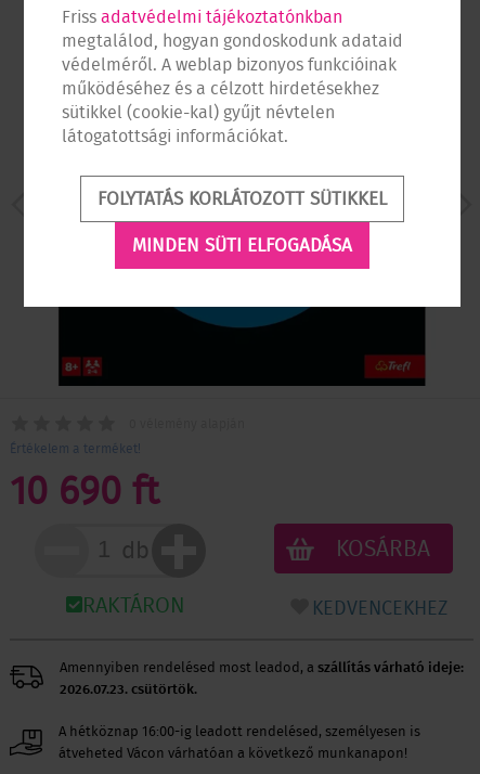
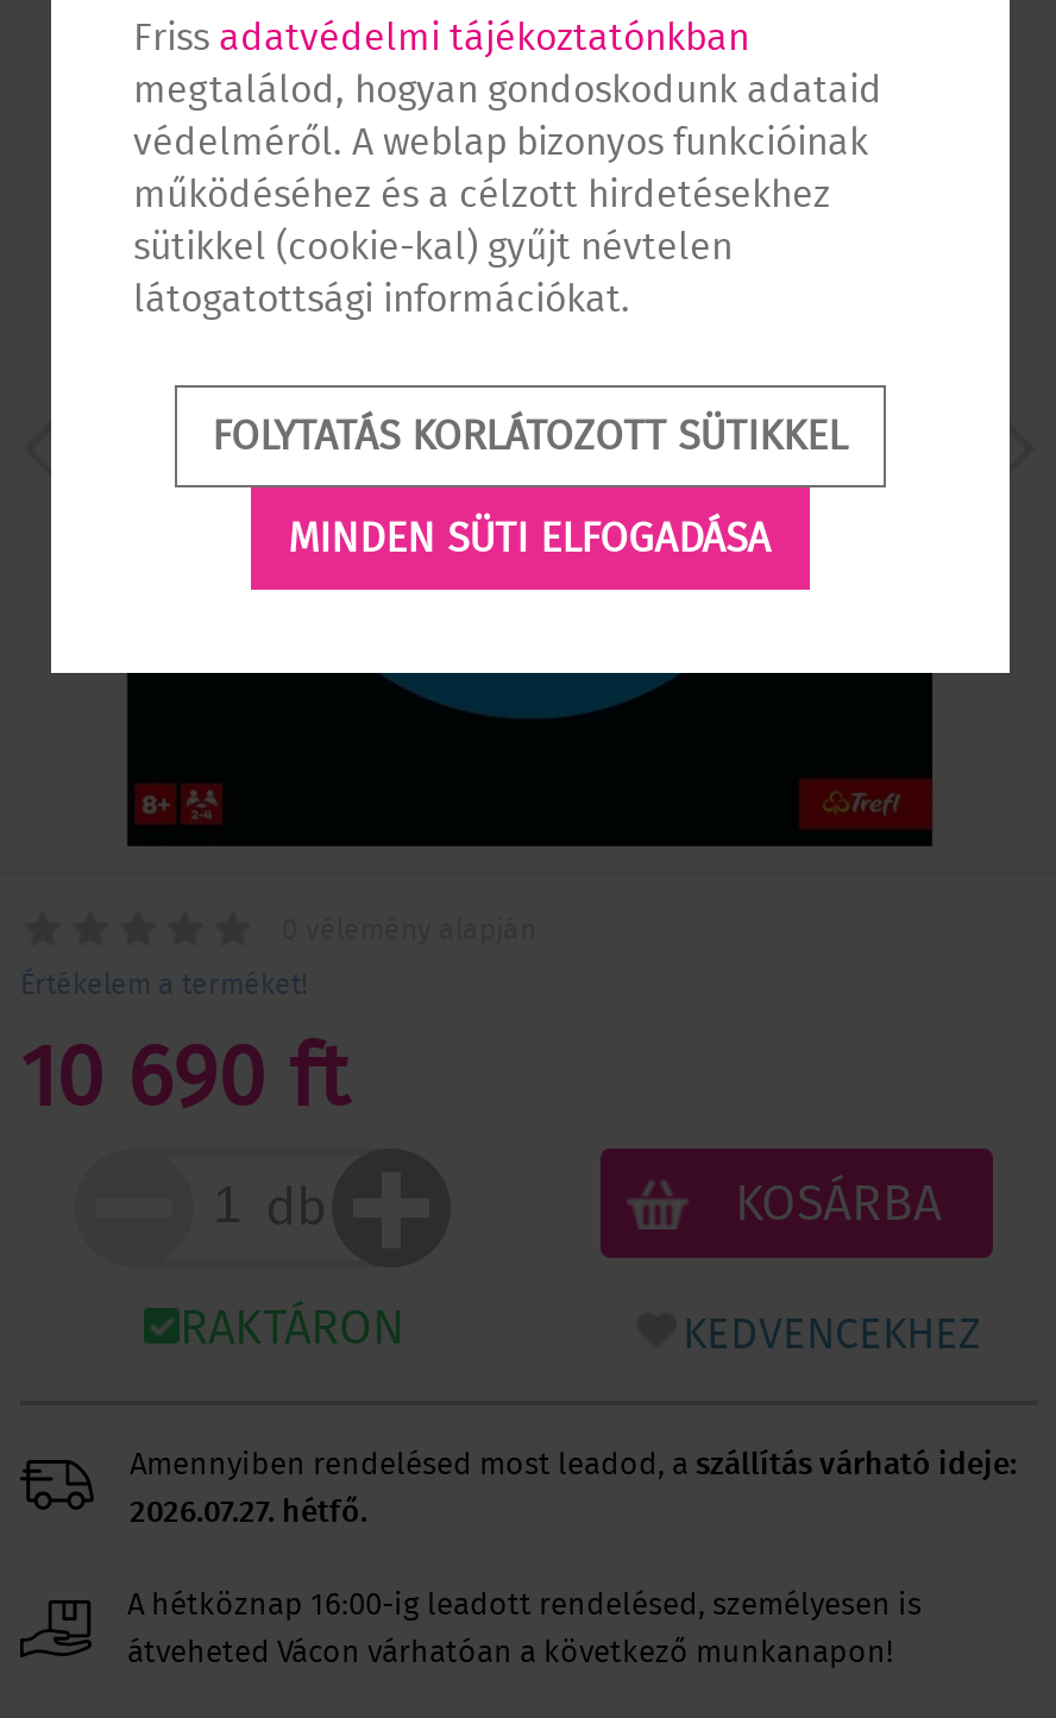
[60,679,197,700] 2026.07.23. csütörtök. -> [130,1489,367,1535] 2026.07.27. hétfő.

